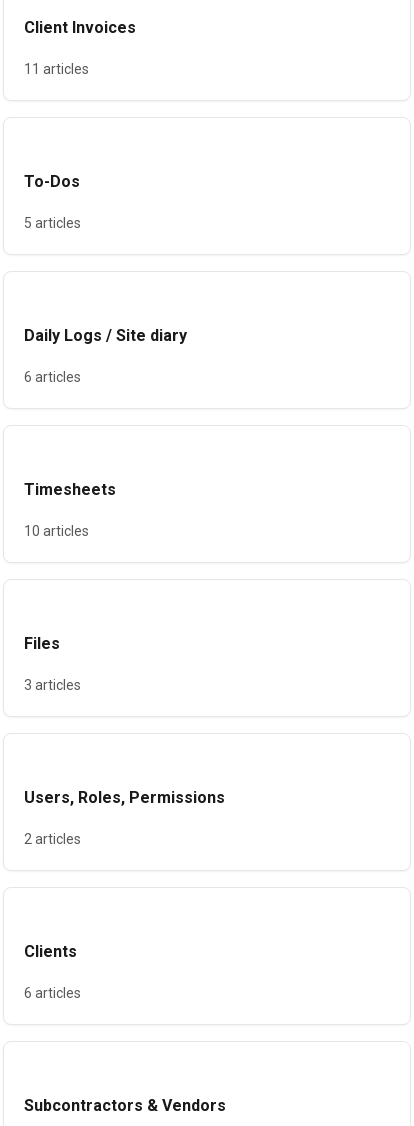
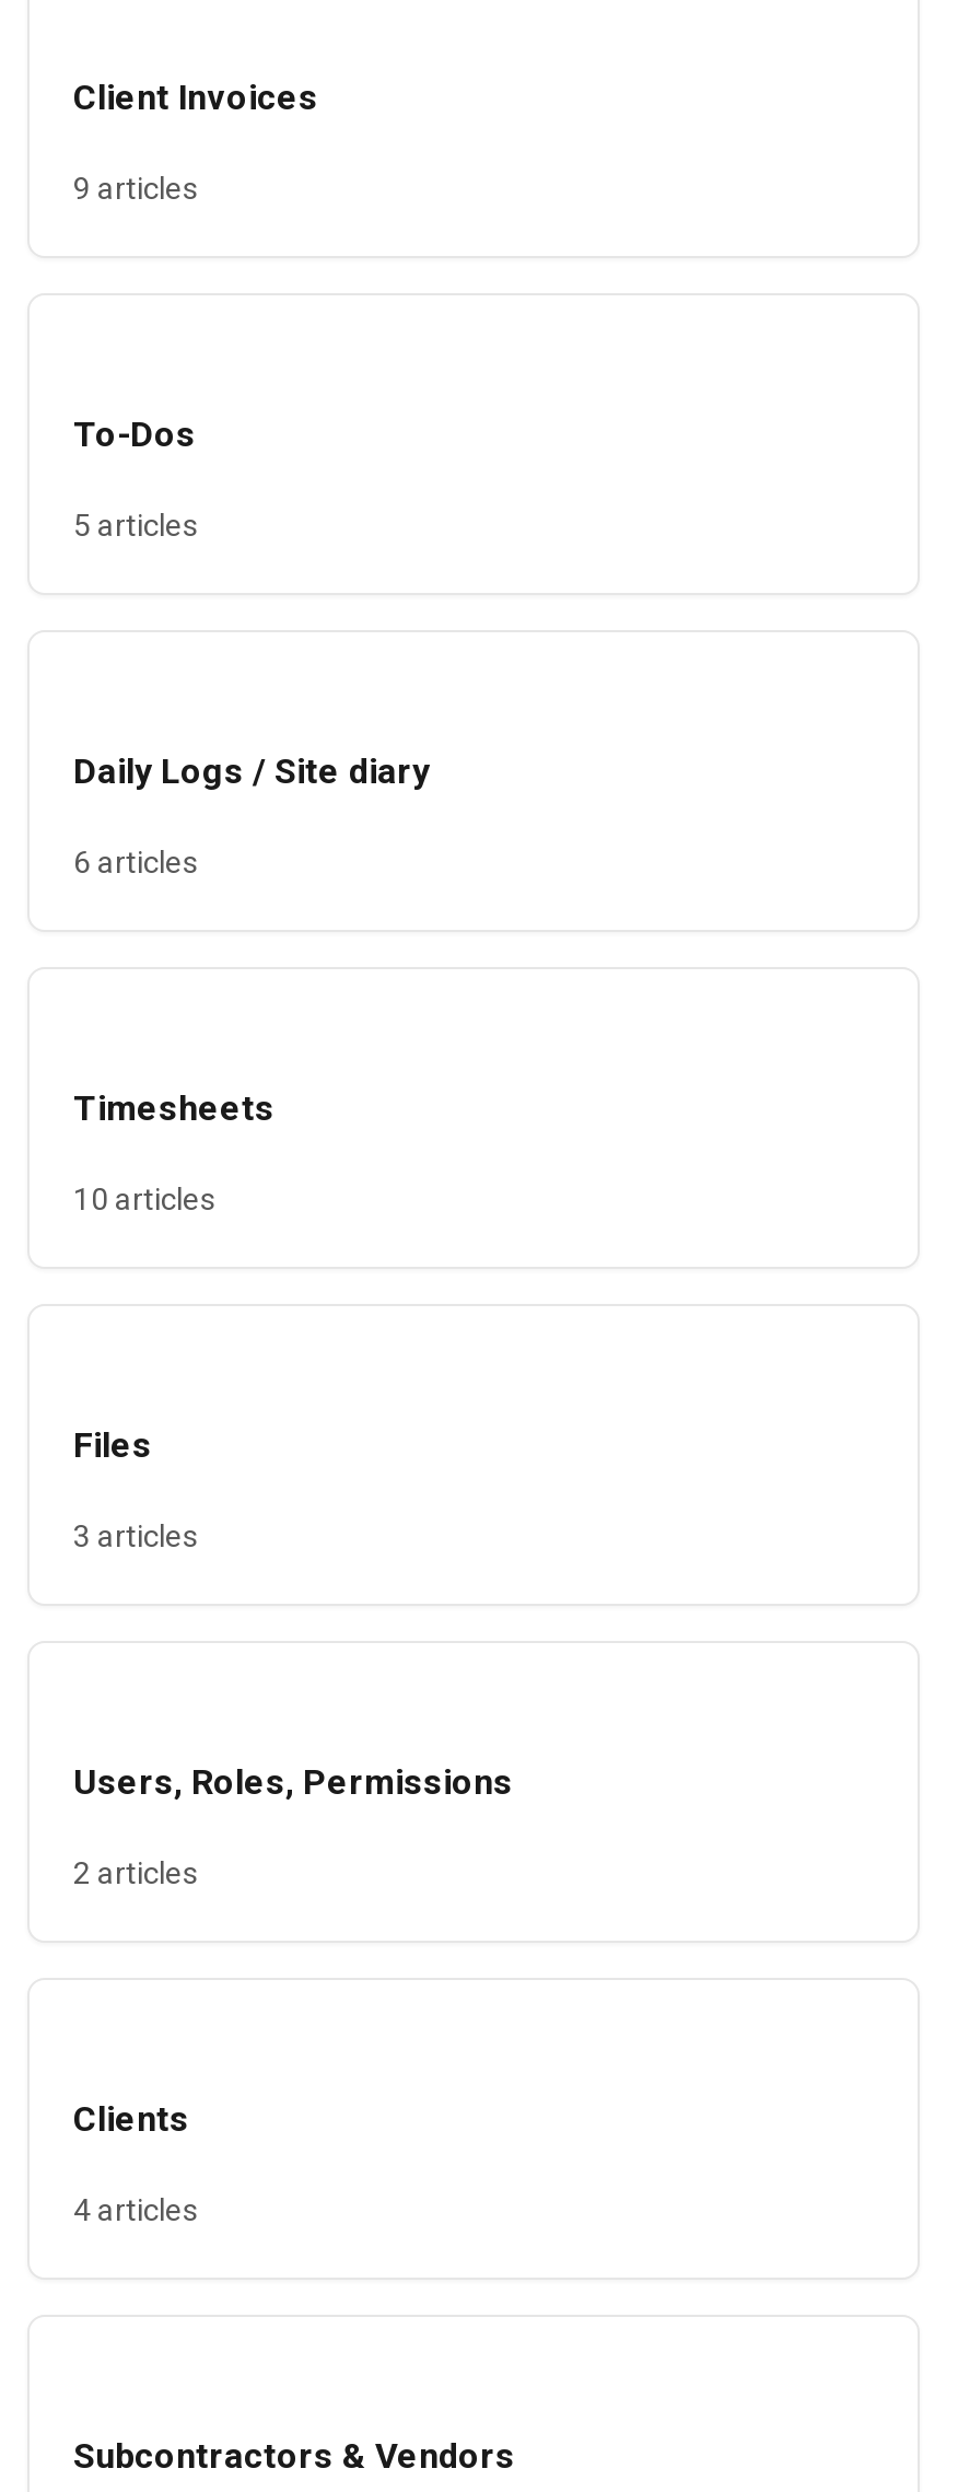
[24,61,89,77] 11 articles -> [73,171,198,206] 9 articles
[24,985,81,1001] 6 articles -> [73,2192,198,2227] 4 articles

